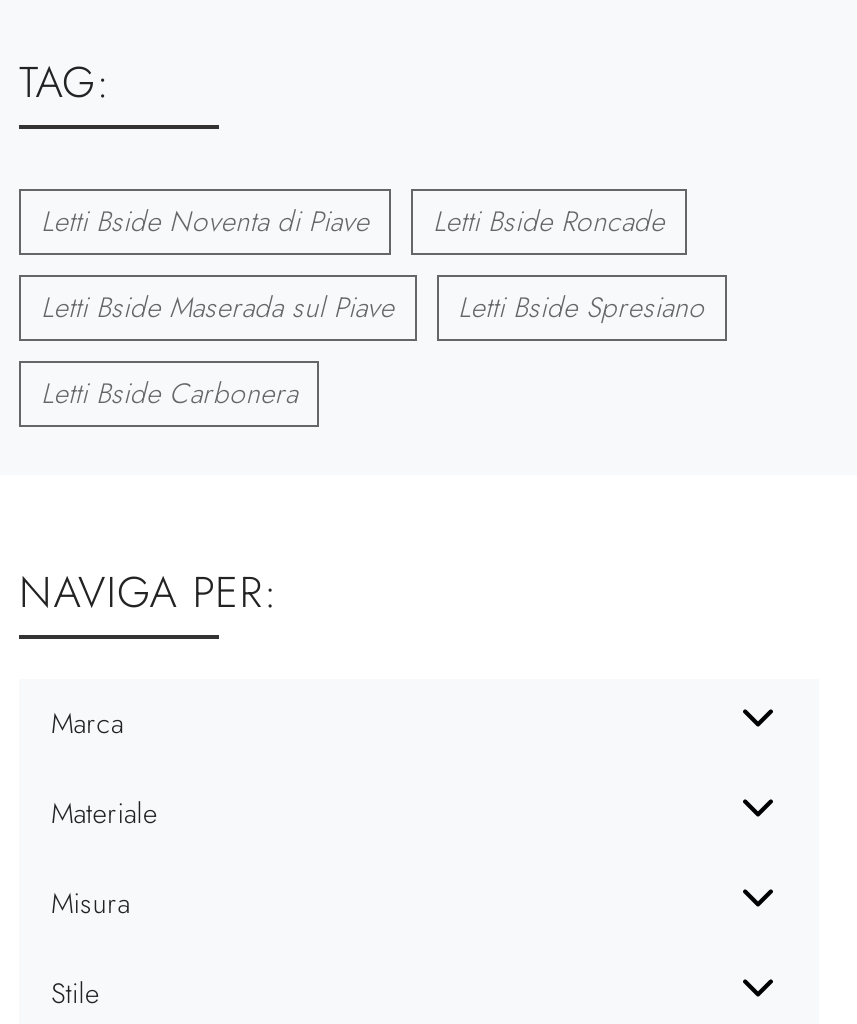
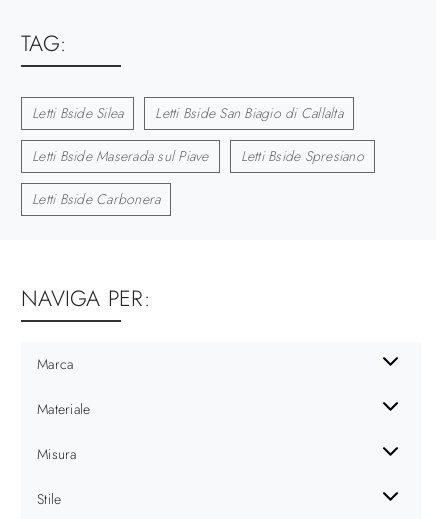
[41,201,665,241] Letti Bside Noventa di Piave | Letti Bside Roncade -> [32,103,343,123] Letti Bside Silea | Letti Bside San Biagio di Callalta

